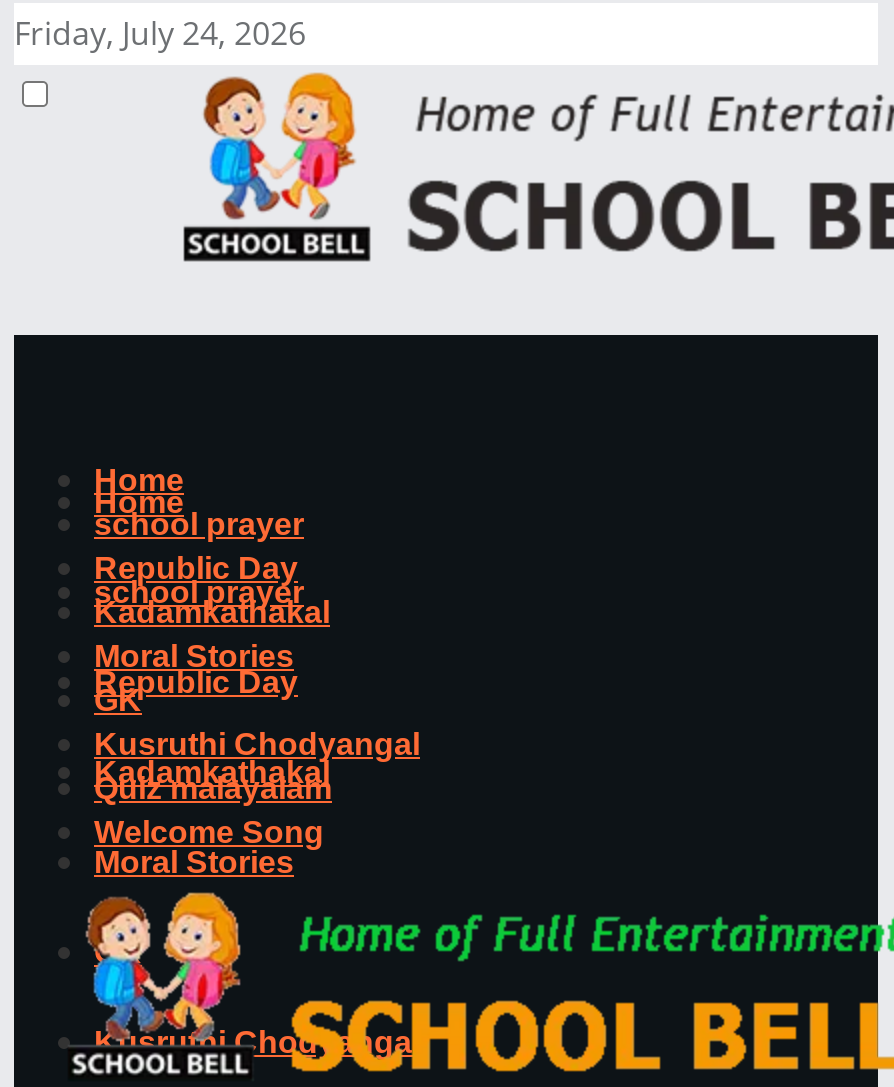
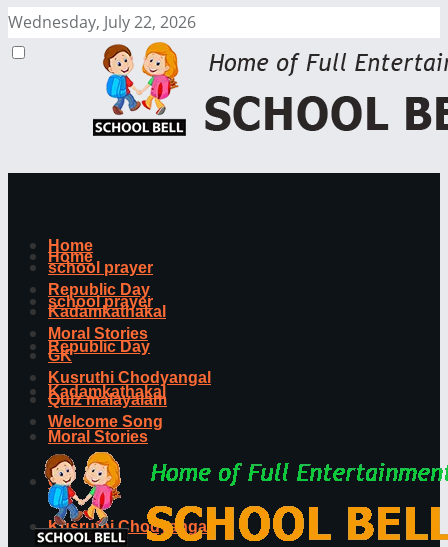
[14,11,306,55] Friday, July 24, 2026 -> [8,11,196,33] Wednesday, July 22, 2026

